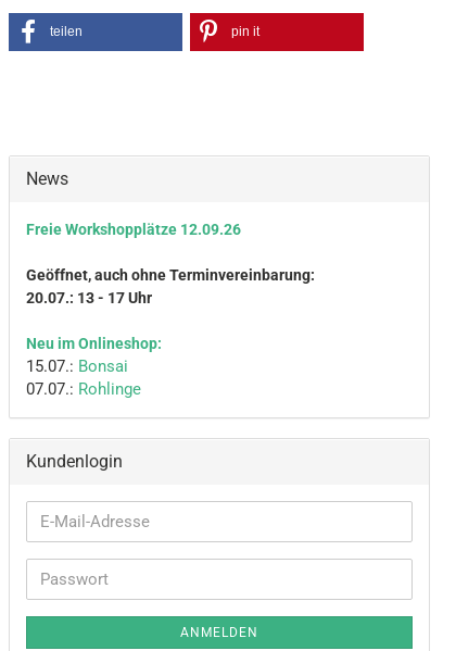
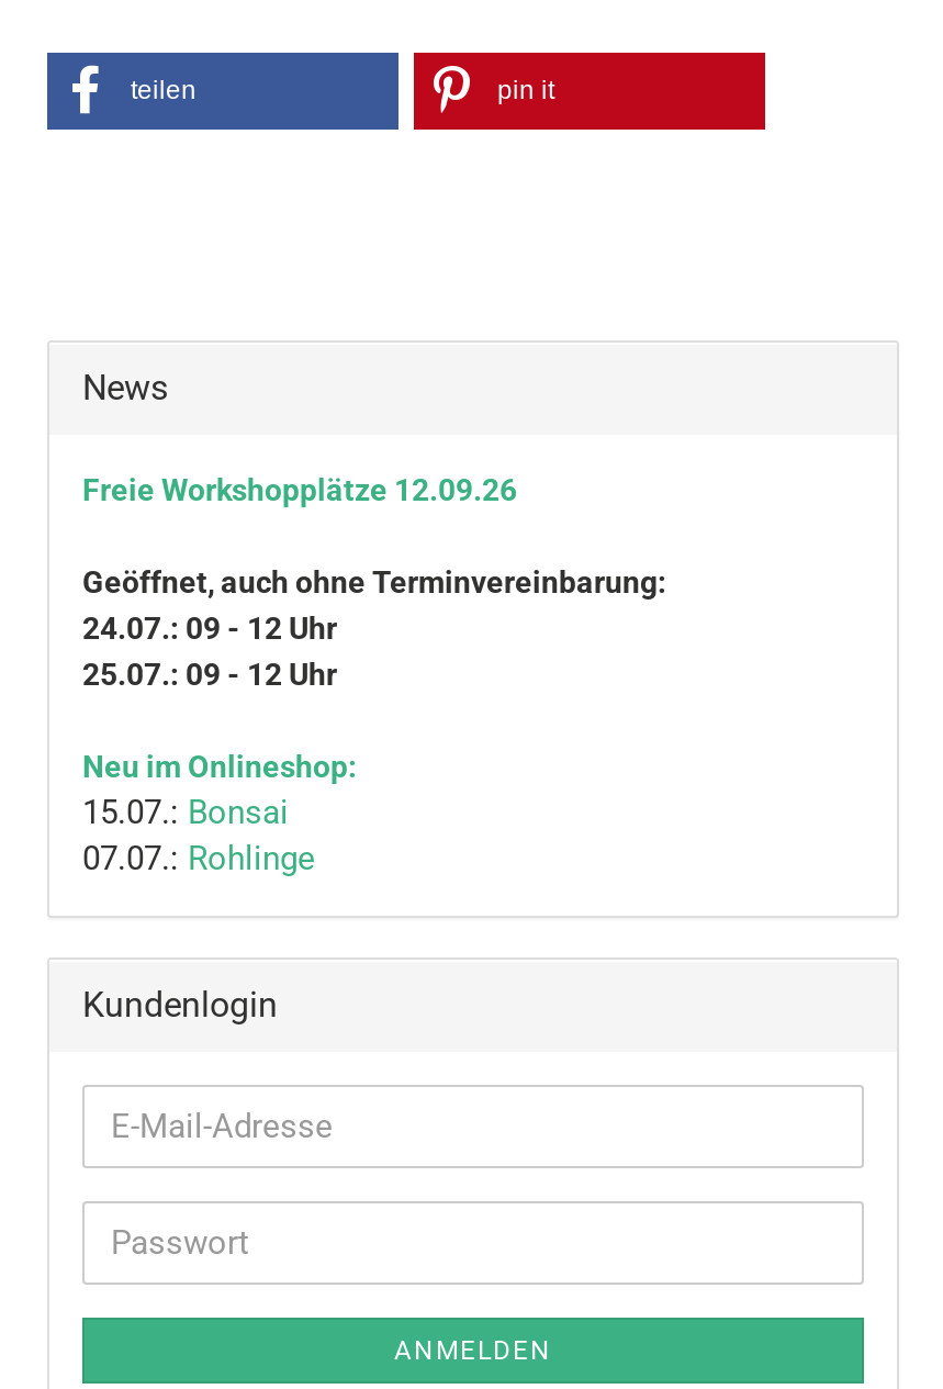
[26,289,152,306] 20.07.: 13 - 17 Uhr -> [82,611,337,692] 24.07.: 09 - 12 Uhr | 25.07.: 09 - 12 Uhr

